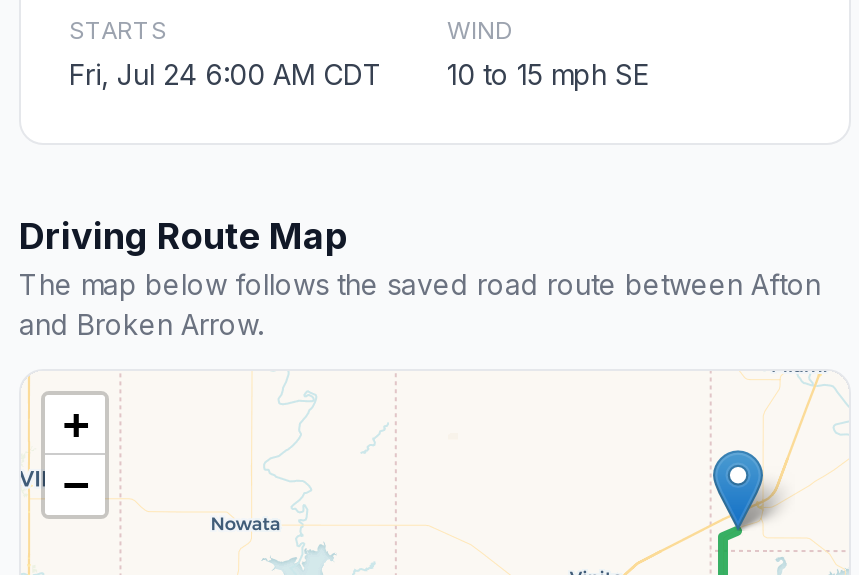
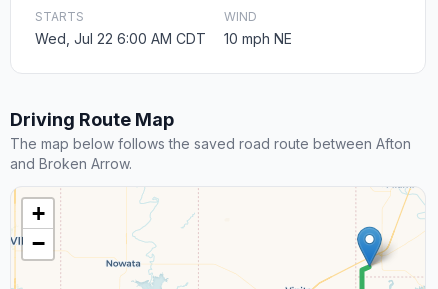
[69,57,383,91] Fri, Jul 24 6:00 AM CDT -> [35,30,206,47] Wed, Jul 22 6:00 AM CDT
[447,57,649,91] 10 to 15 mph SE -> [224,30,292,47] 10 mph NE

